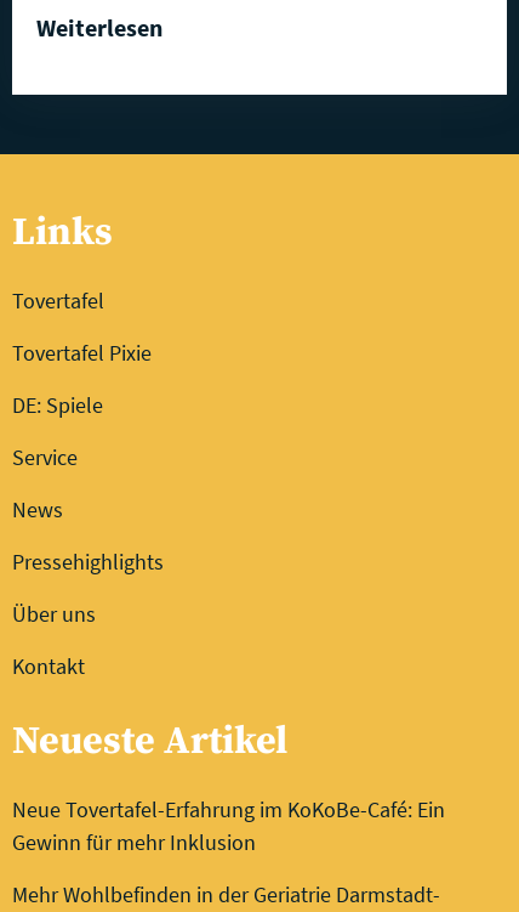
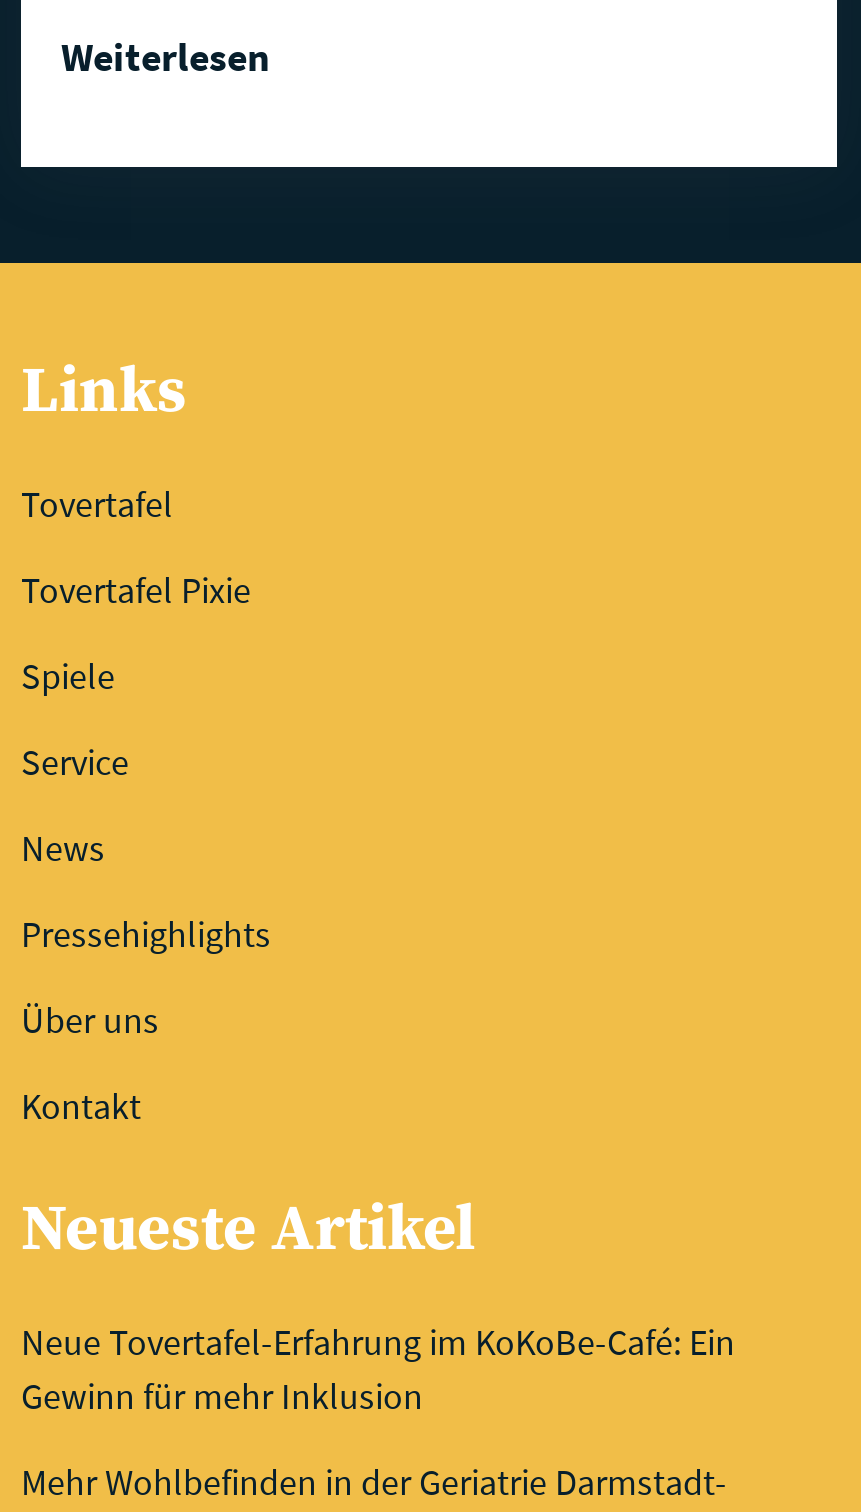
[12,391,103,418] DE: Spiele -> [21,654,115,700] Spiele

